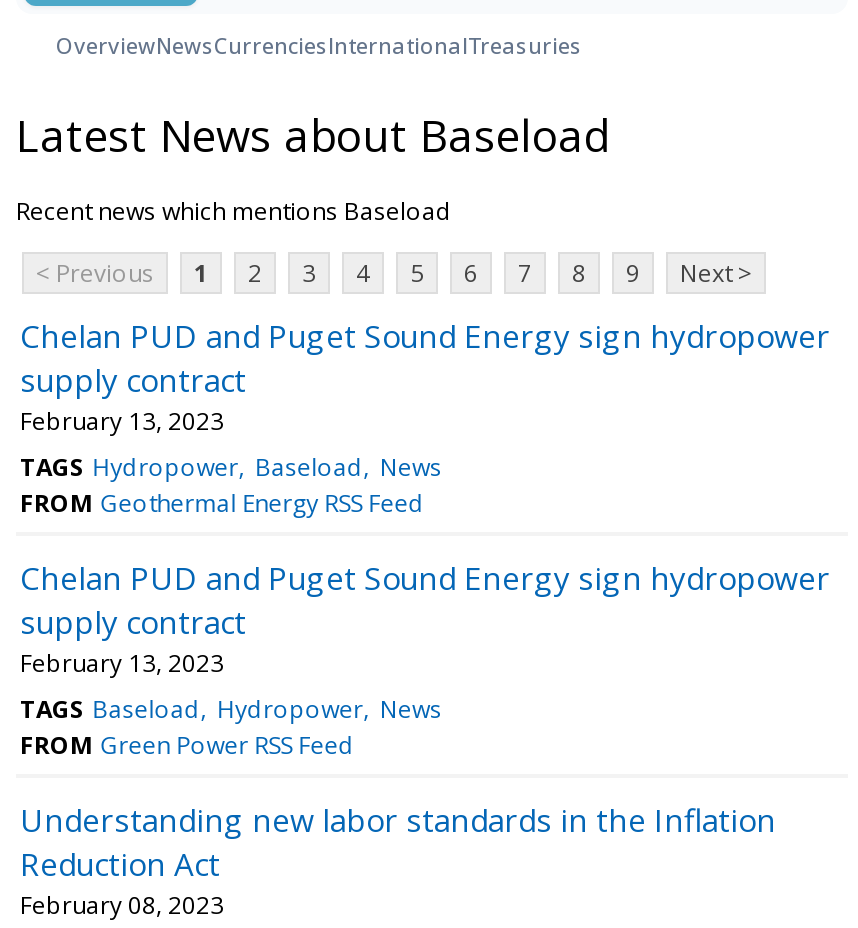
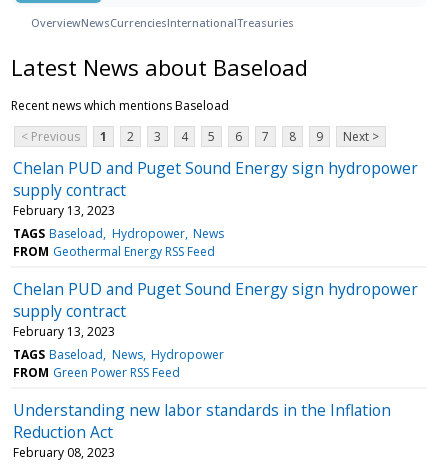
[20,450,442,484] TAGS Hydropower Baseload News -> none
moved [20,692,442,726] -> [13,225,224,242]: TAGS Baseload Hydropower News
none -> [13,346,224,363] TAGS Baseload News Hydropower

